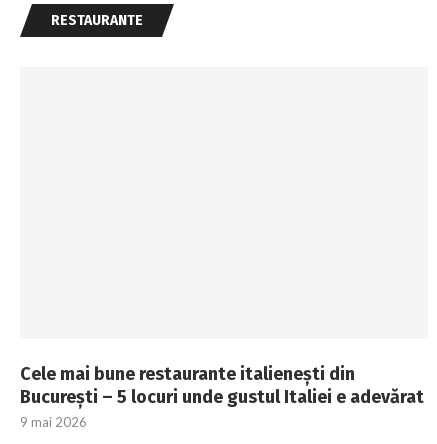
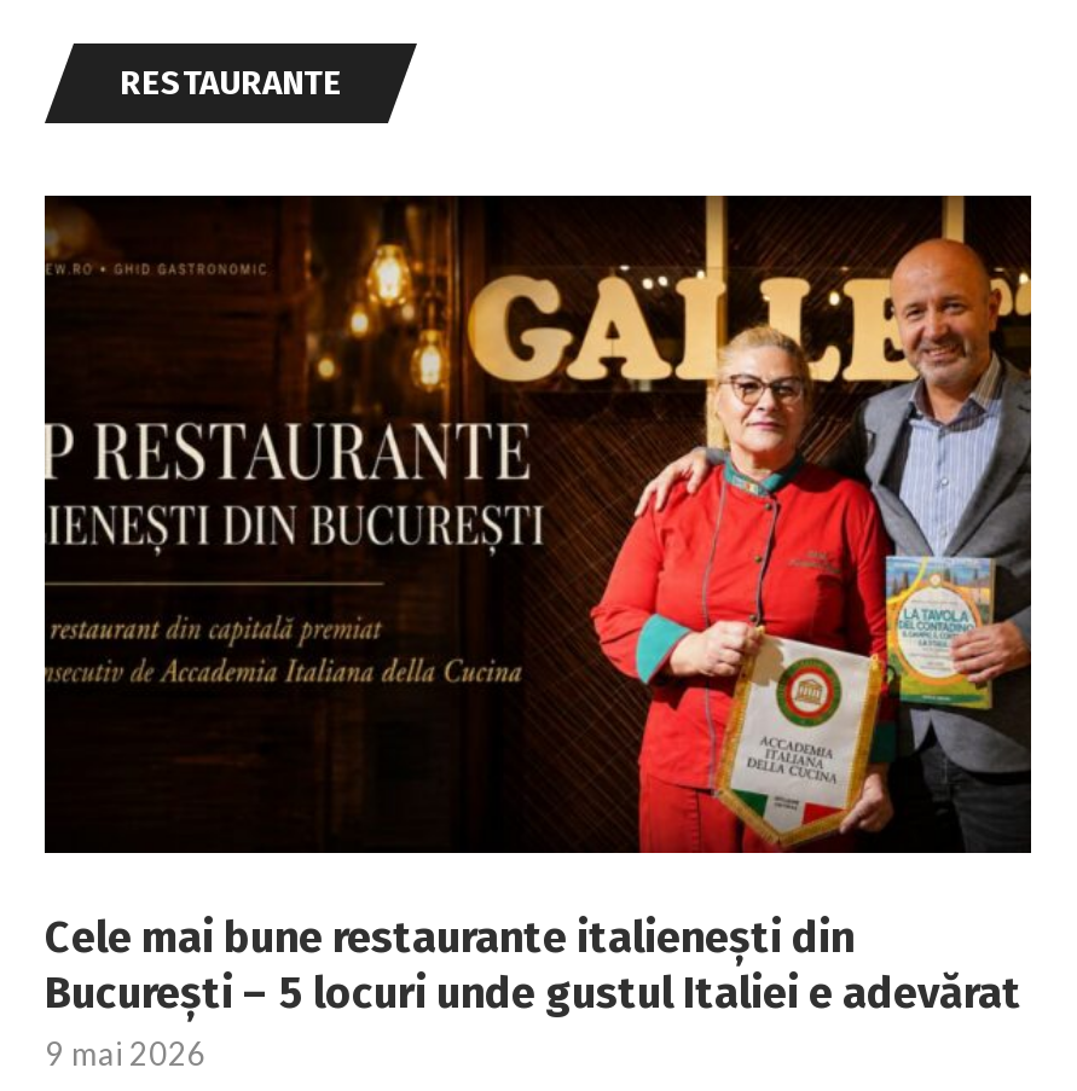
none -> [42,193,1033,855] [image]

